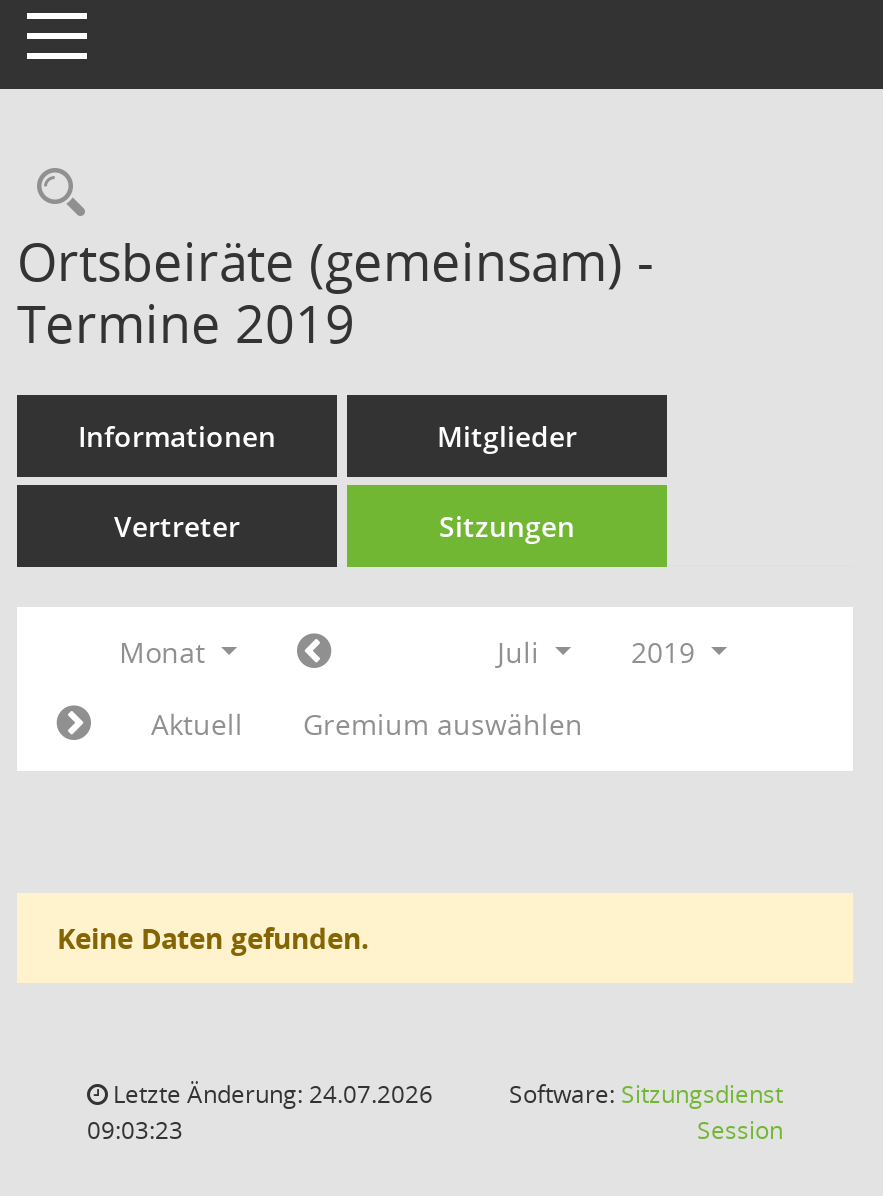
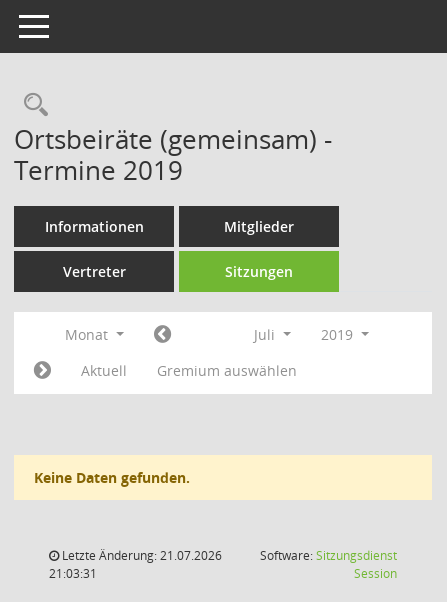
[107,1077,433,1111] Letzte Änderung: 24.07.2026 -> [59,547,222,564] Letzte Änderung: 21.07.2026
[87,1113,183,1147] 09:03:23 -> [49,565,97,582] 21:03:31

